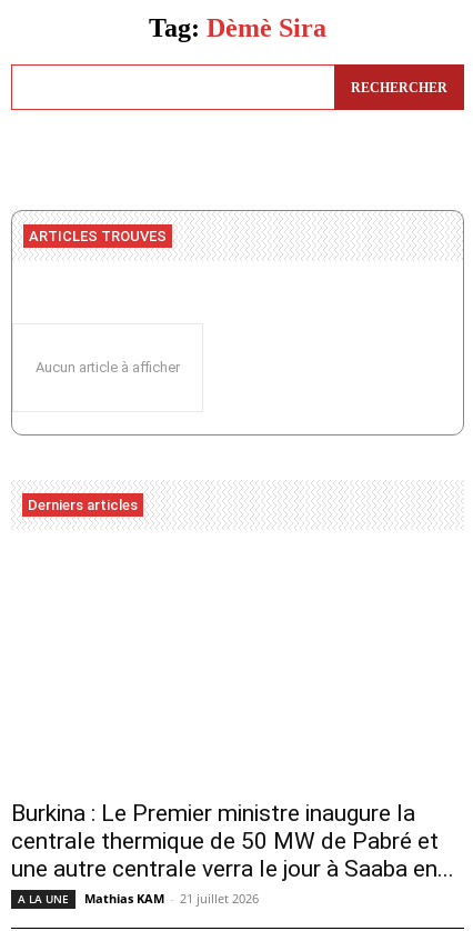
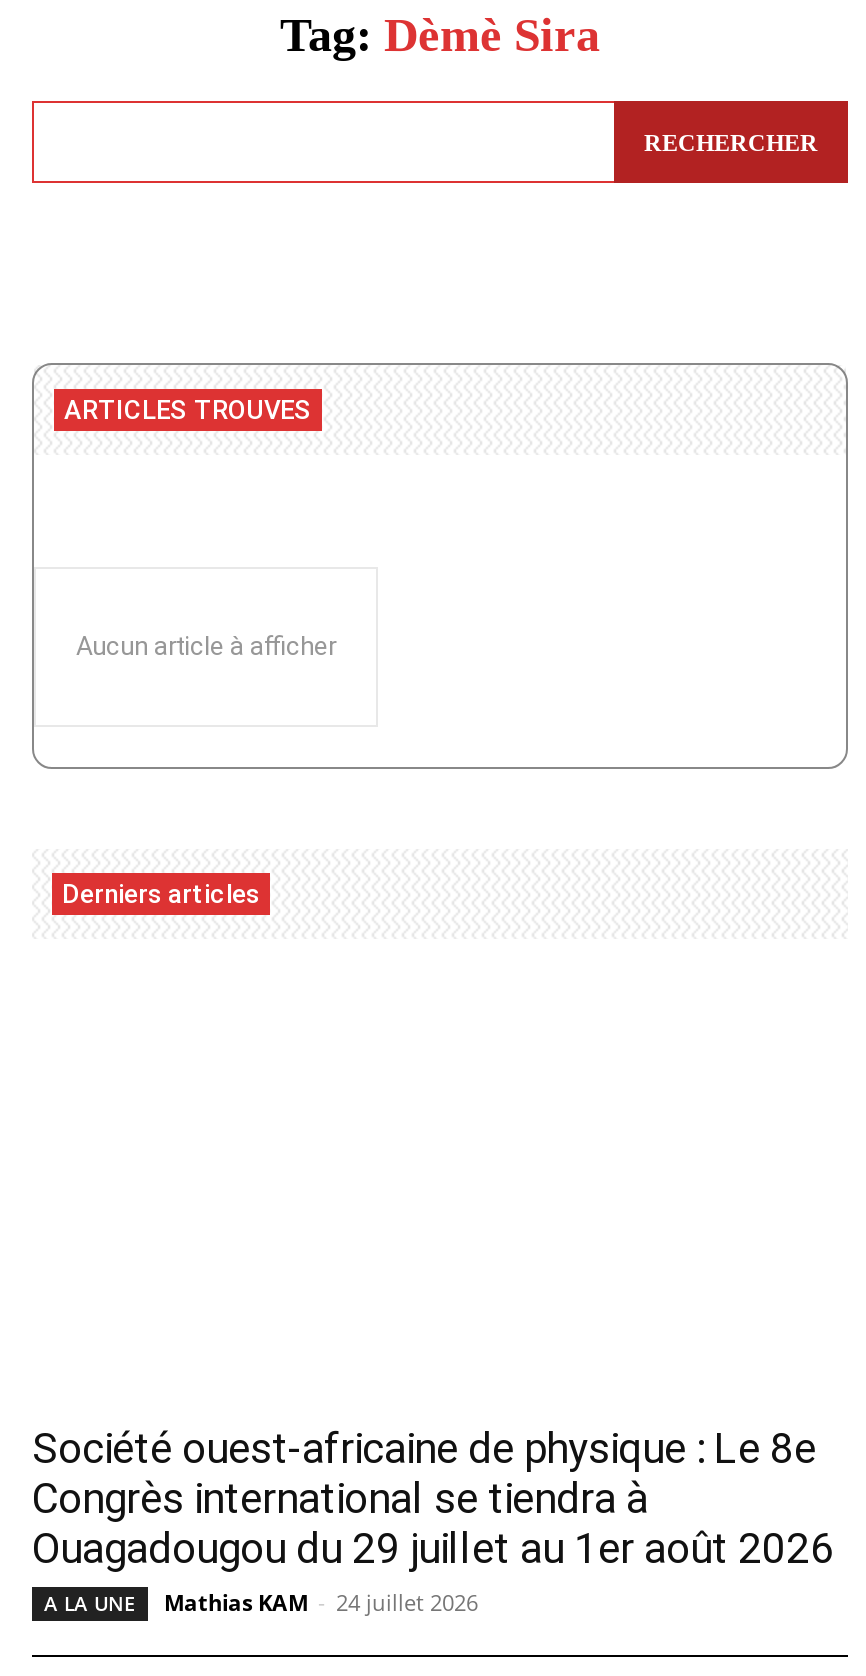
[11,800,454,882] Burkina : Le Premier ministre inaugure la | centrale thermique de 50 MW de Pabré et | une autre centrale verra le jour à Saaba en... -> [32,1424,834,1572] Société ouest-africaine de physique : Le 8e | Congrès international se tiendra à | Ouagadougou du 29 juillet au 1er août 2026
[84,890,259,906] Mathias KAM - 21 juillet 2026 -> [164,1586,478,1616] Mathias KAM - 24 juillet 2026

